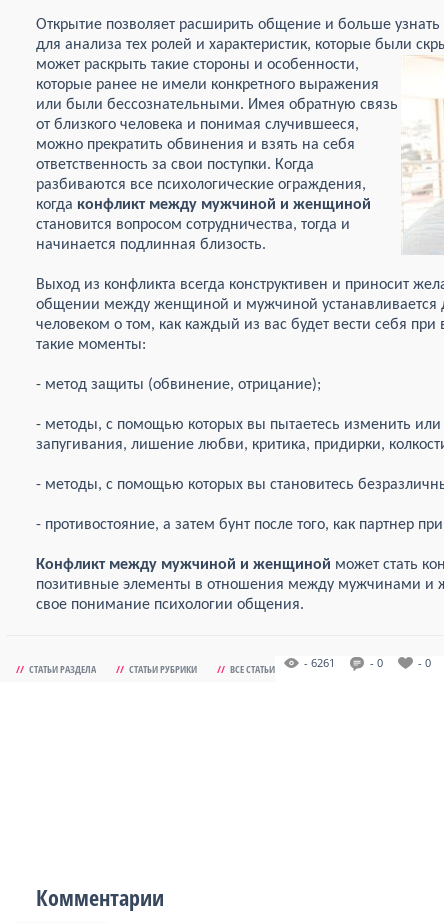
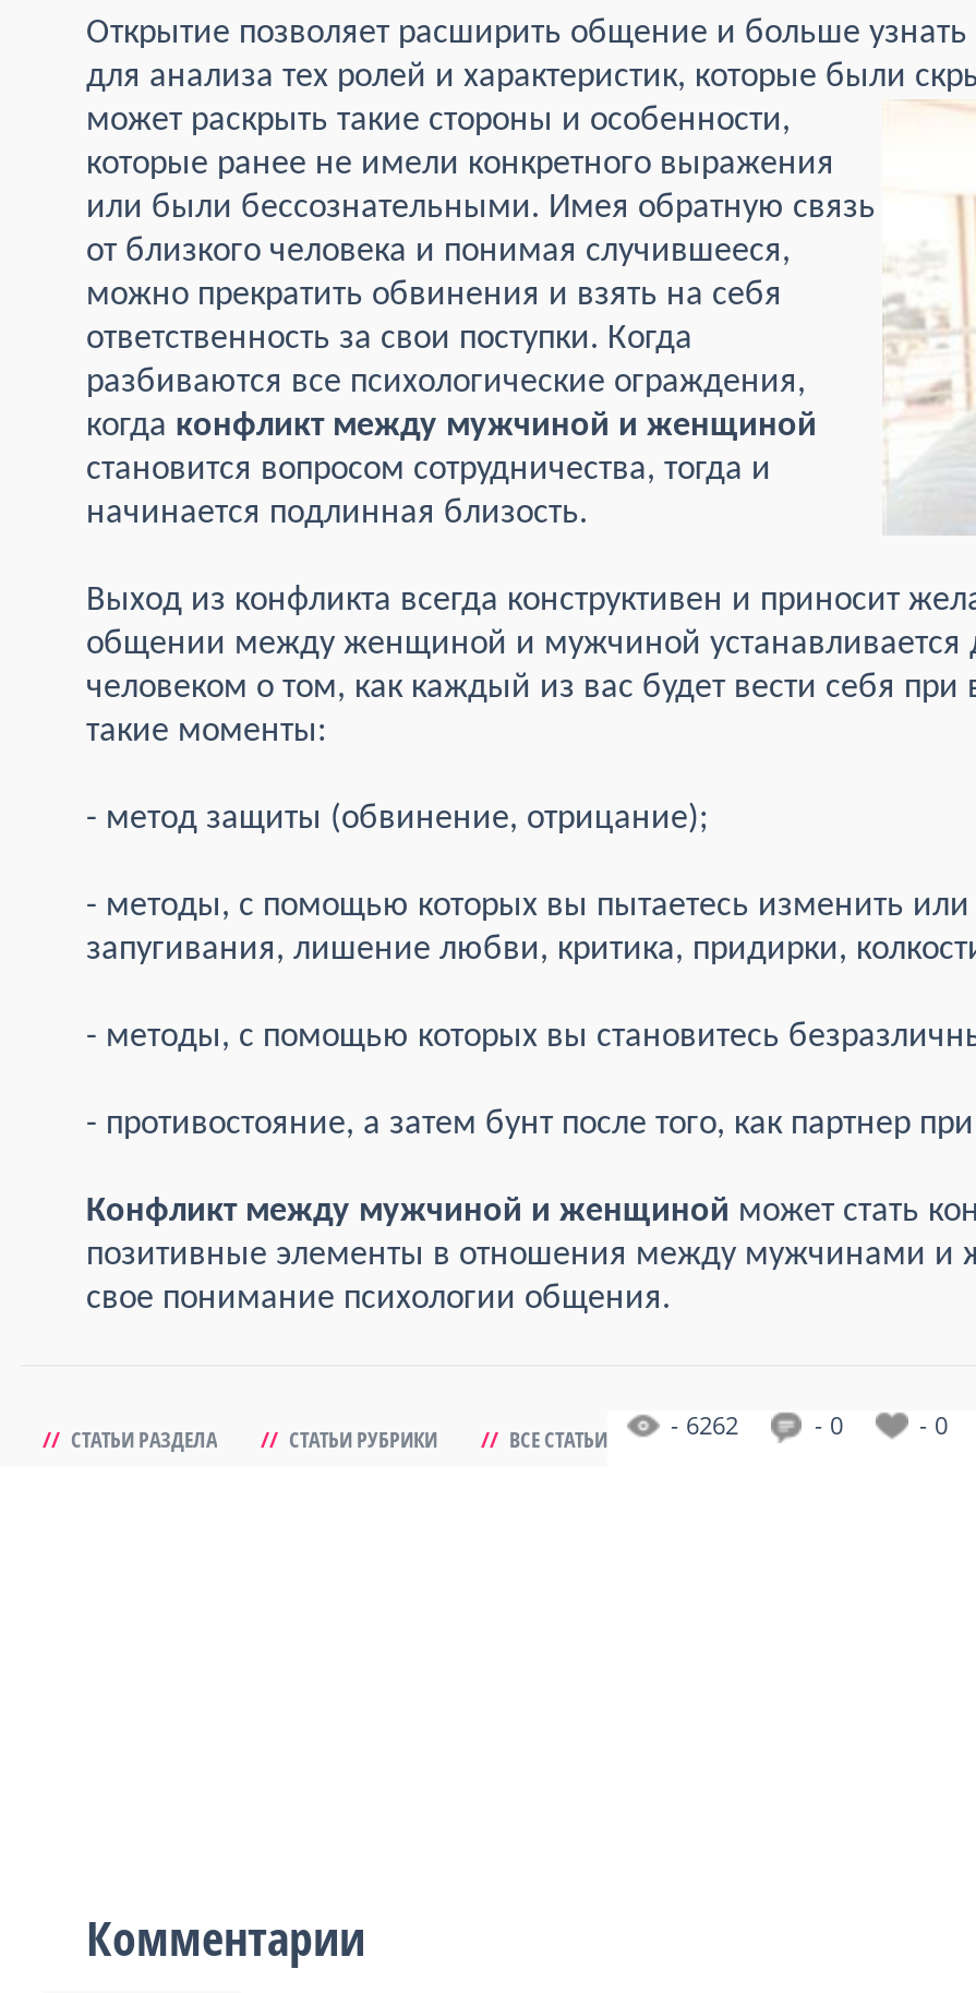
[304,655,335,670] - 6261 -> [671,1408,738,1441] - 6262

